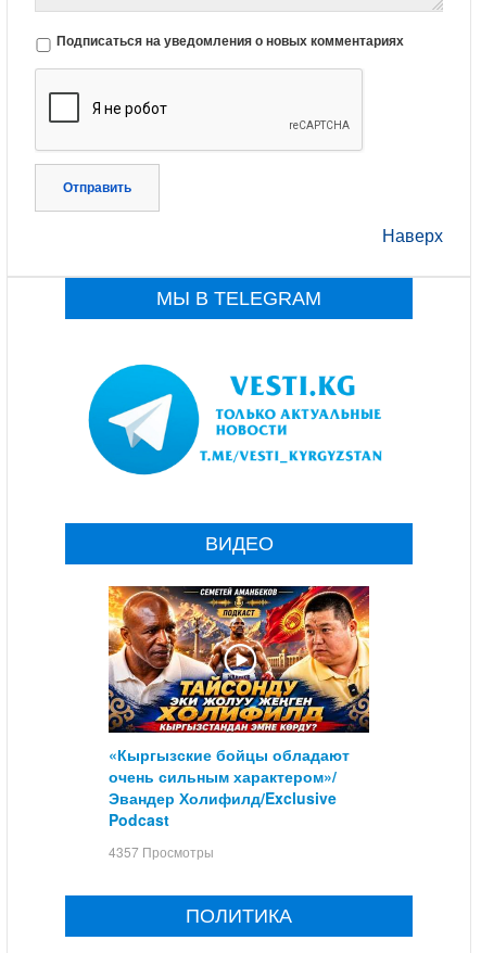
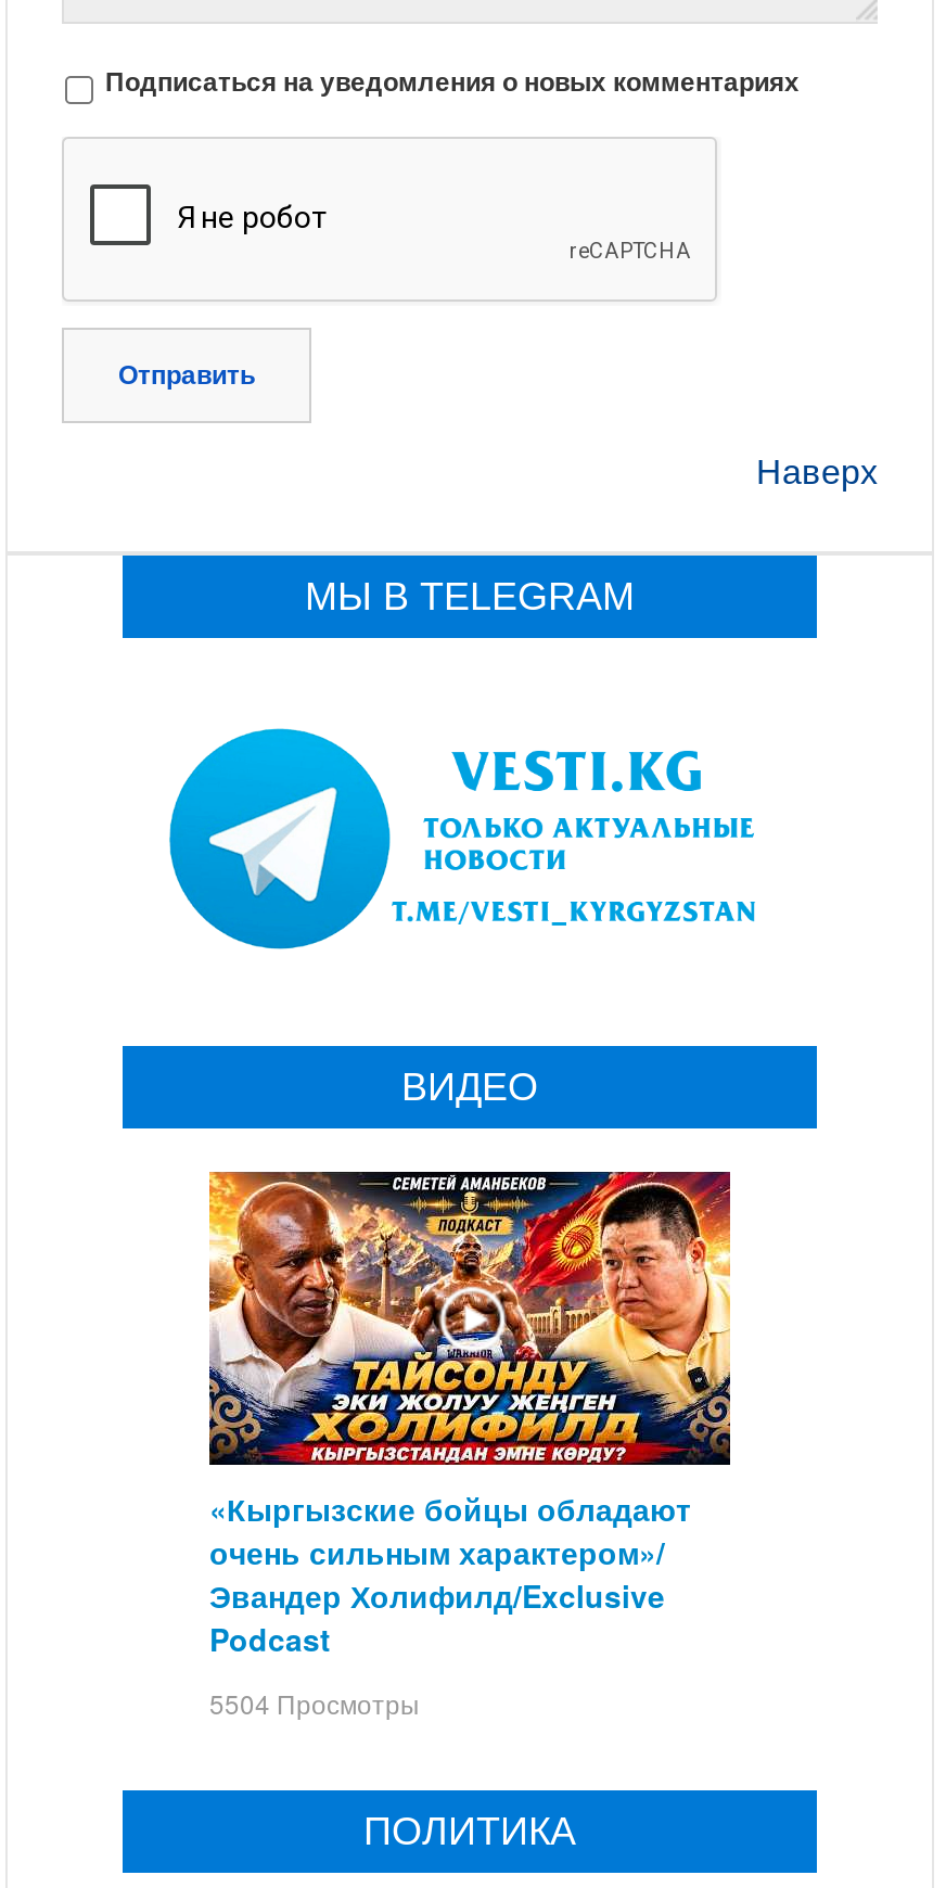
[109,842,214,861] 4357 Просмотры -> [209,1684,420,1720] 5504 Просмотры

